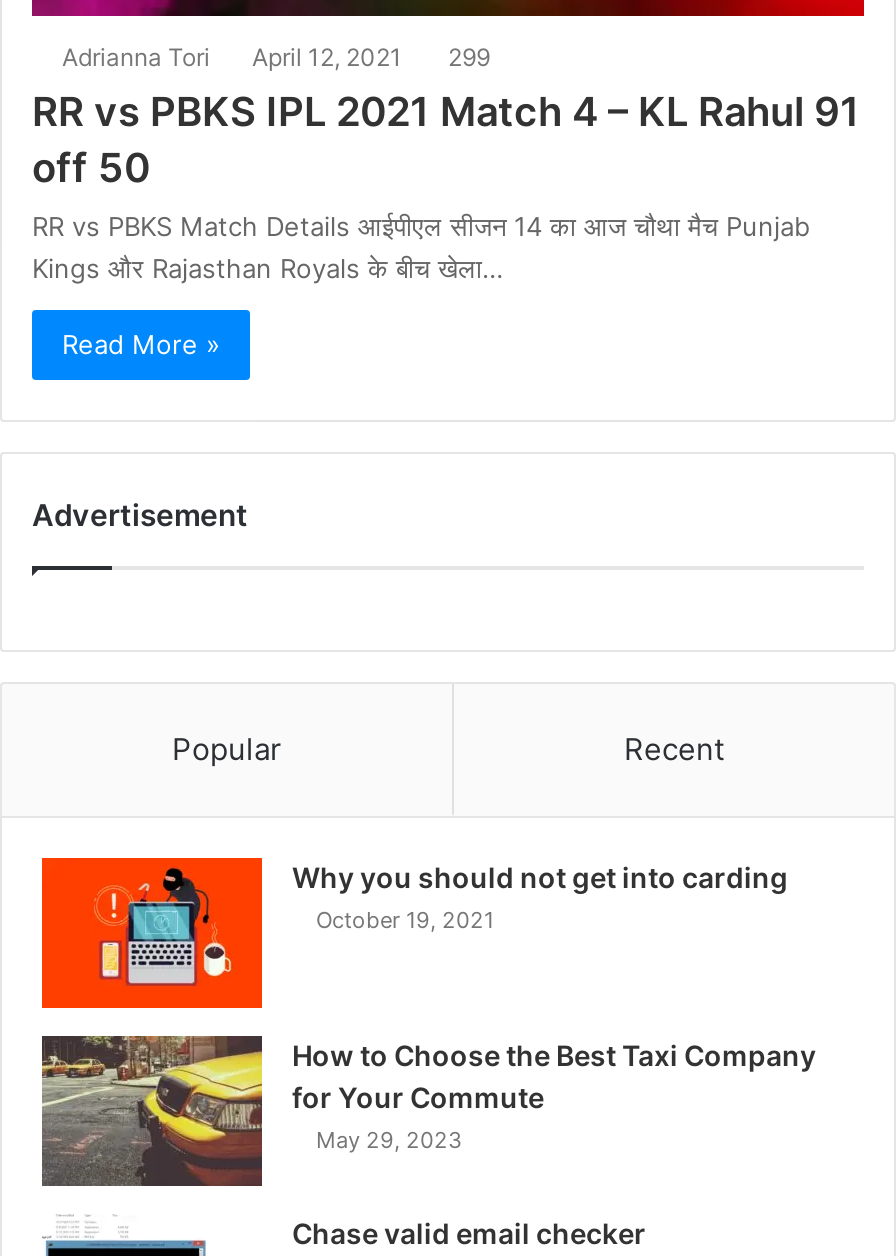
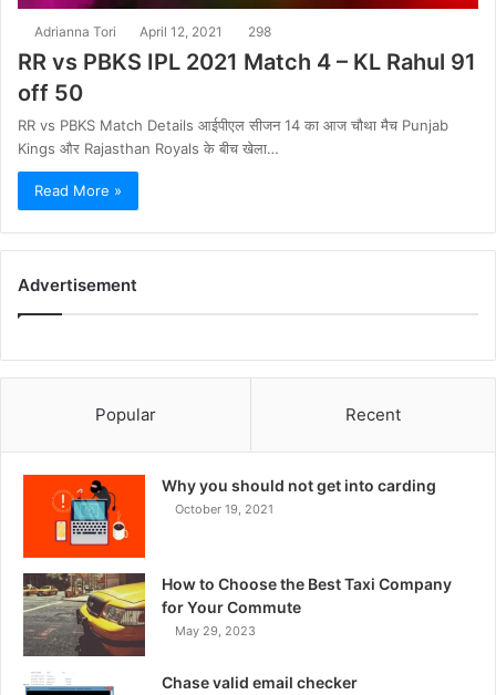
[62,42,490,72] Adrianna Tori April 12, 2021 299 -> [34,23,271,40] Adrianna Tori April 12, 2021 298

